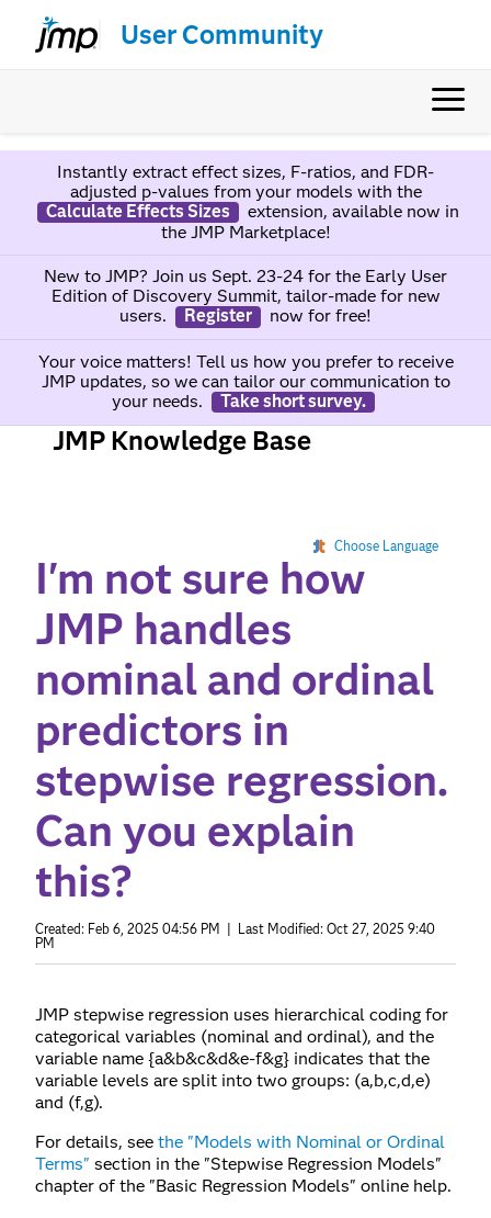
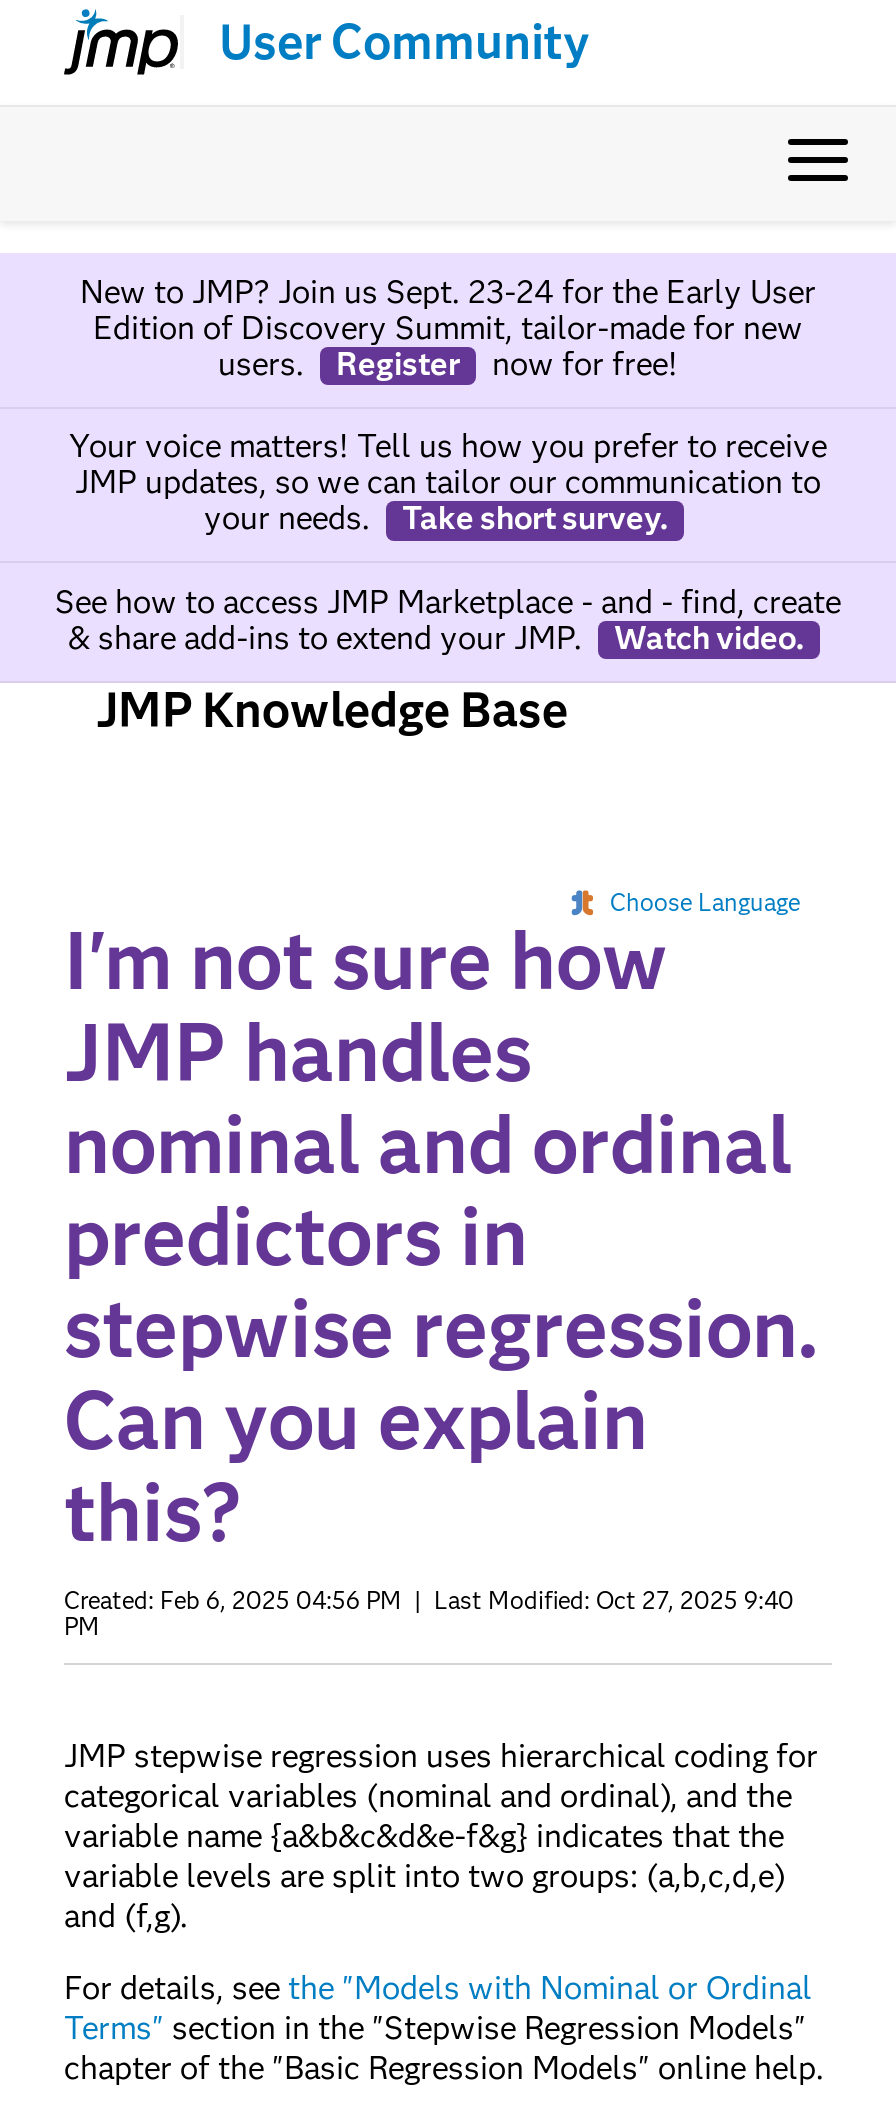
[45,161,459,243] Instantly extract effect sizes, F-ratios, and FDR- | adjusted p-values from your models with the | Calculate Effects Sizes | extension, available now in | the JMP Marketplace! -> none
moved [38,266,453,411] -> [69,273,827,537]: New to JMP? Join us Sept. 23-24 for the Early User | Edition of Discovery Summit, tailor-made for new | users. | ... | your needs. | Take short survey.
none -> [55,582,841,656] See how to access JMP Marketplace - and - find, create | & share add-ins to extend your JMP. | Watch video.

